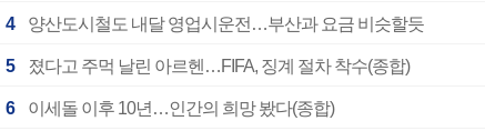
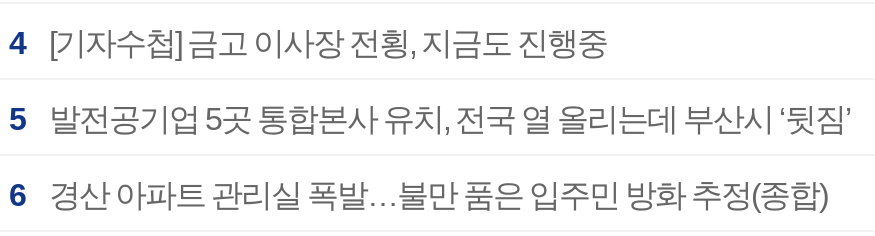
[28,14,424,33] 양산도시철도 내달 영업시운전…부산과 요금 비슷할듯 -> [49,26,607,60] [기자수첩] 금고 이사장 전횡, 지금도 진행중
[28,57,410,75] 졌다고 주먹 날린 아르헨…FIFA, 징계 절차 착수(종합) -> [49,102,851,136] 발전공기업 5곳 통합본사 유치, 전국 열 올리는데 부산시 ‘뒷짐’
[28,99,334,118] 이세돌 이후 10년…인간의 희망 봤다(종합) -> [49,178,827,212] 경산 아파트 관리실 폭발…불만 품은 입주민 방화 추정(종합)

